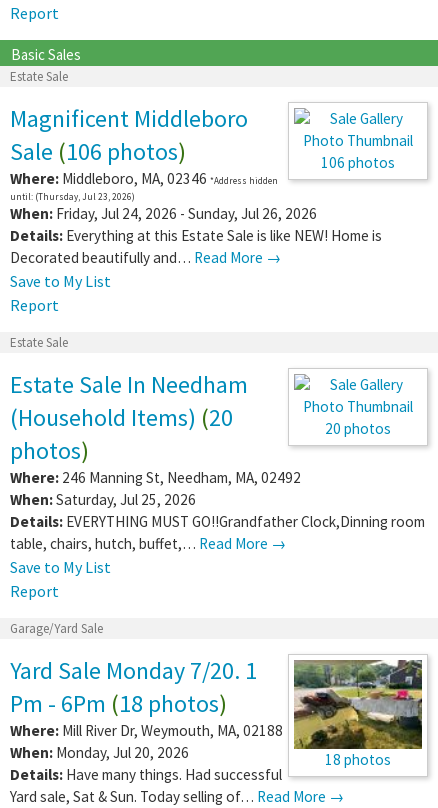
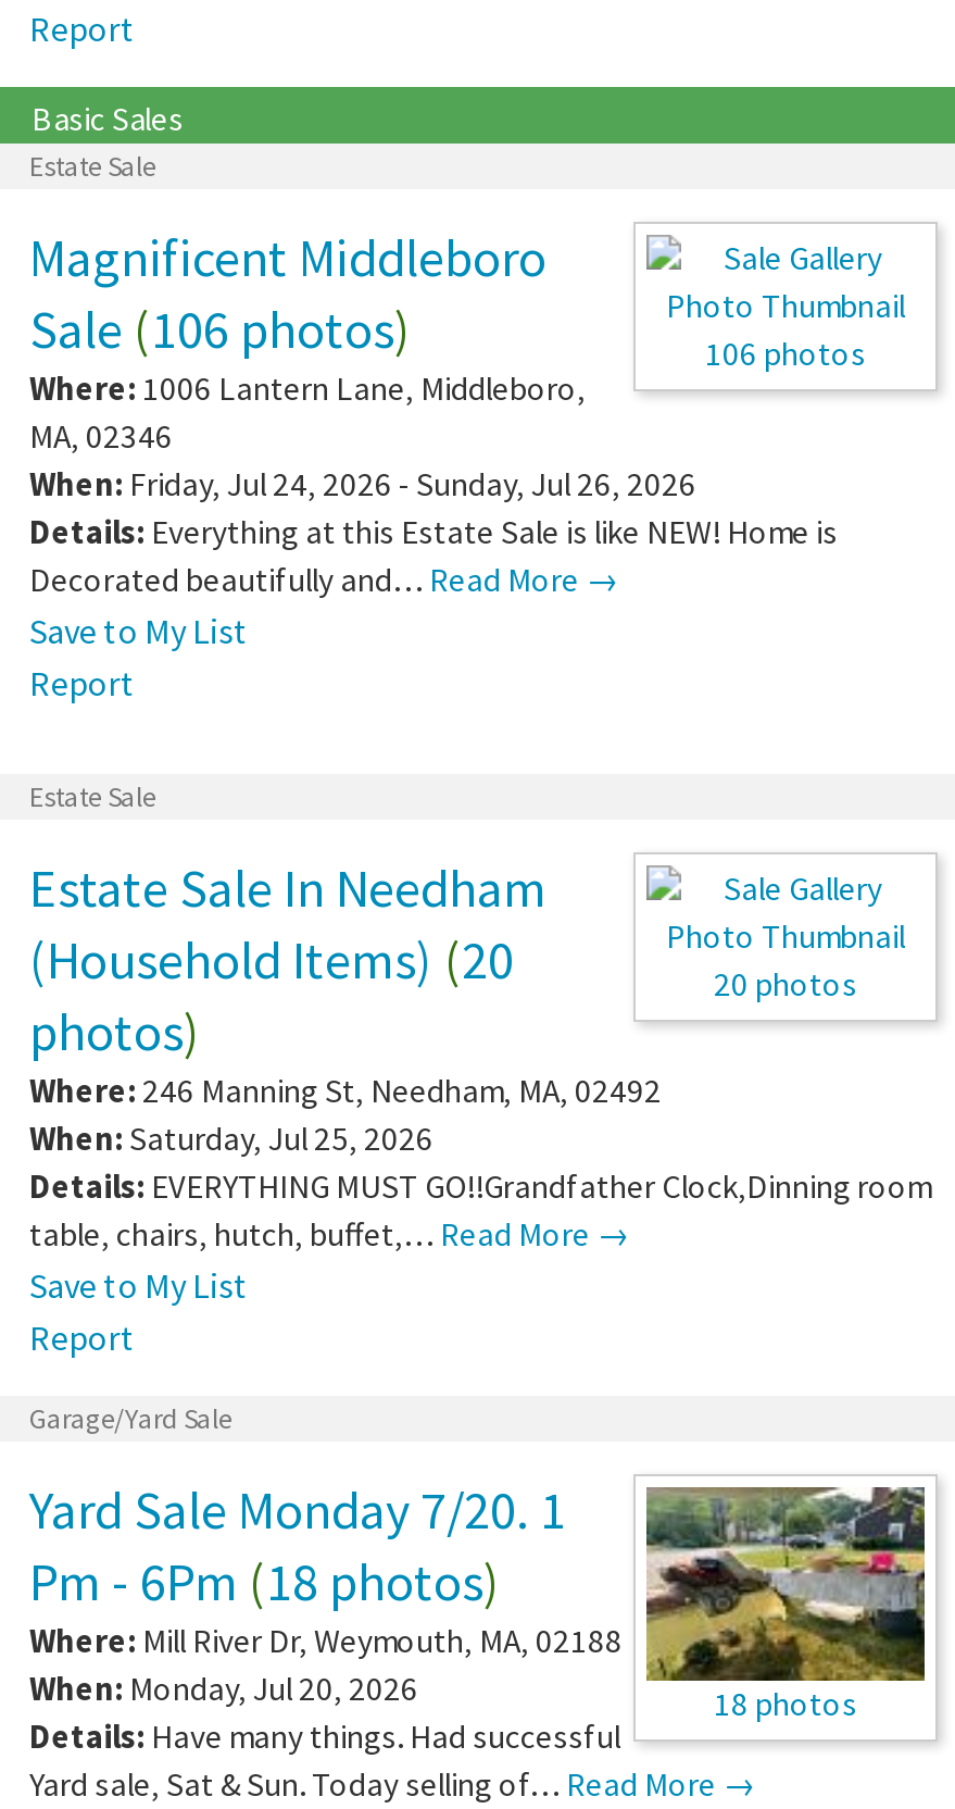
[10,169,278,202] Where: Middleboro, MA, 02346 *Address hidden | until: (Thursday, Jul 23, 2026) -> [29,367,586,456] Where: 1006 Lantern Lane, Middleboro, | MA, 02346

